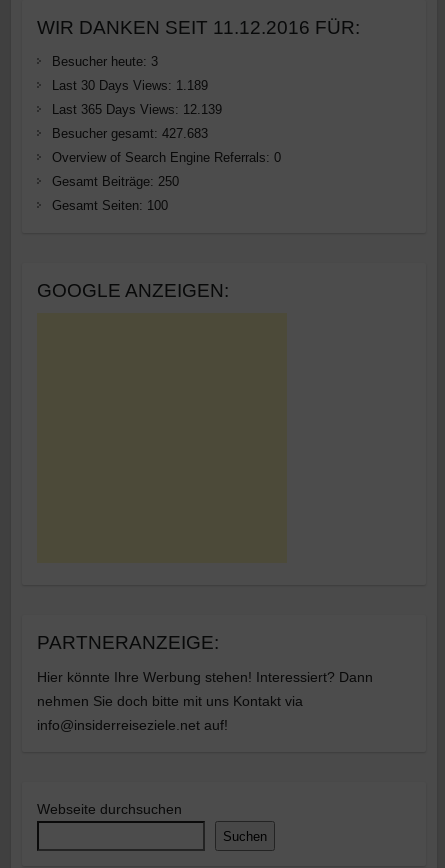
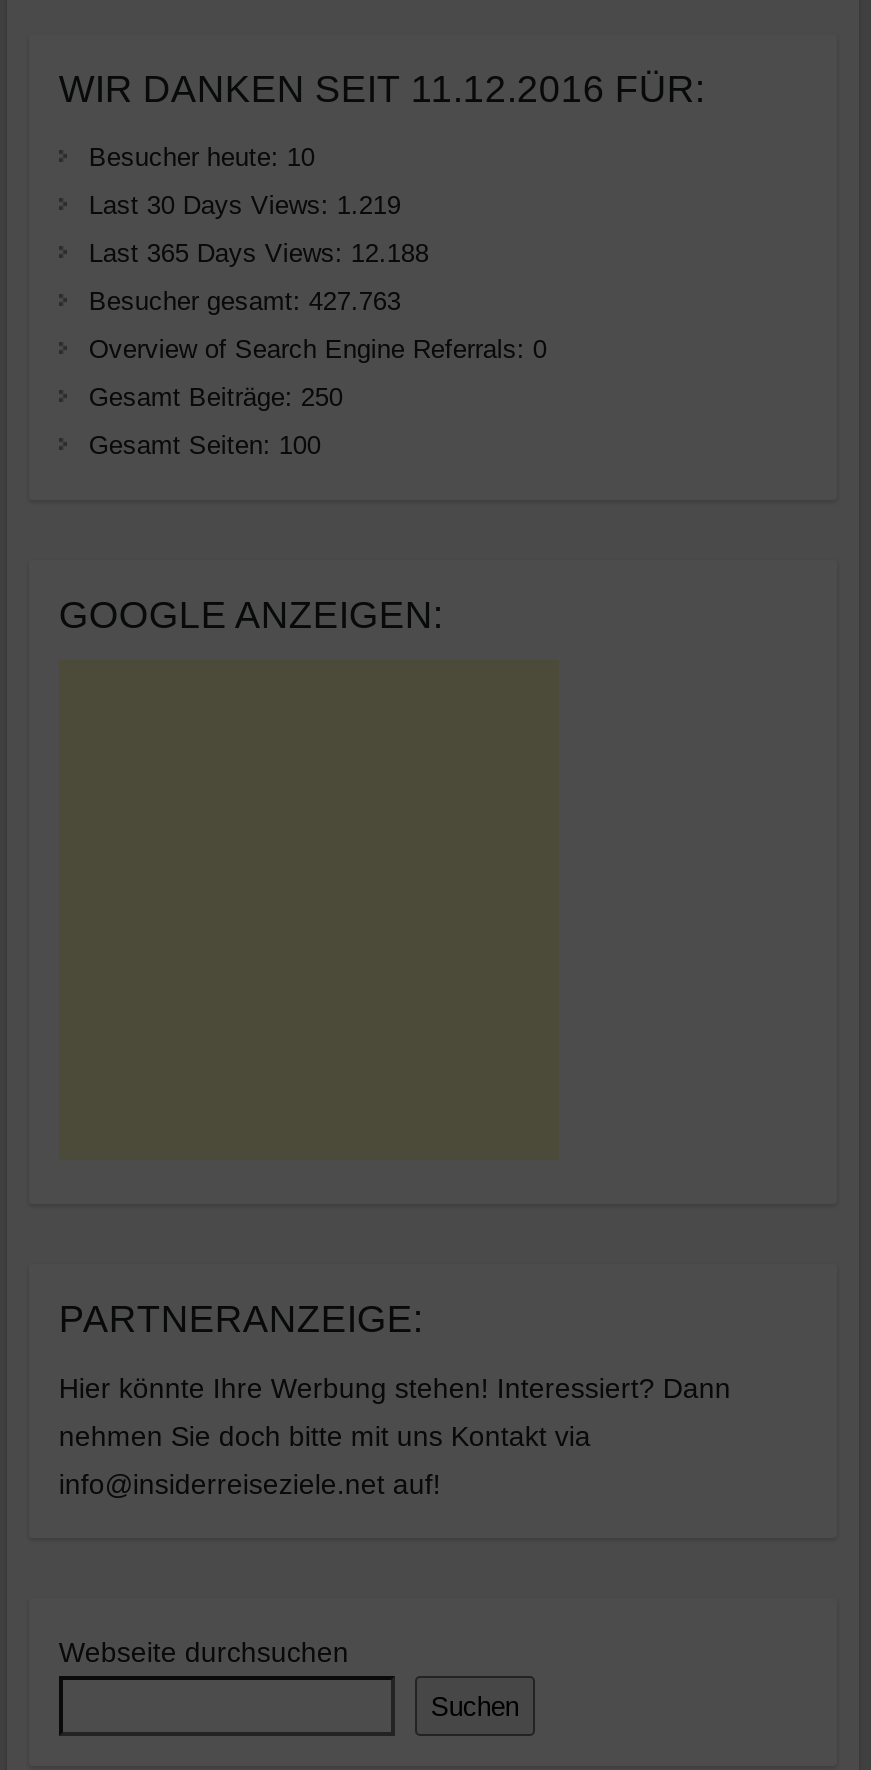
[52,54,158,69] Besucher heute: 3 -> [89,142,315,172] Besucher heute: 10
[52,78,208,93] Last 30 Days Views: 1.189 -> [89,190,401,220] Last 30 Days Views: 1.219
[52,102,222,117] Last 365 Days Views: 12.139 -> [89,238,429,268] Last 365 Days Views: 12.188
[52,126,208,141] Besucher gesamt: 427.683 -> [89,286,401,316] Besucher gesamt: 427.763

